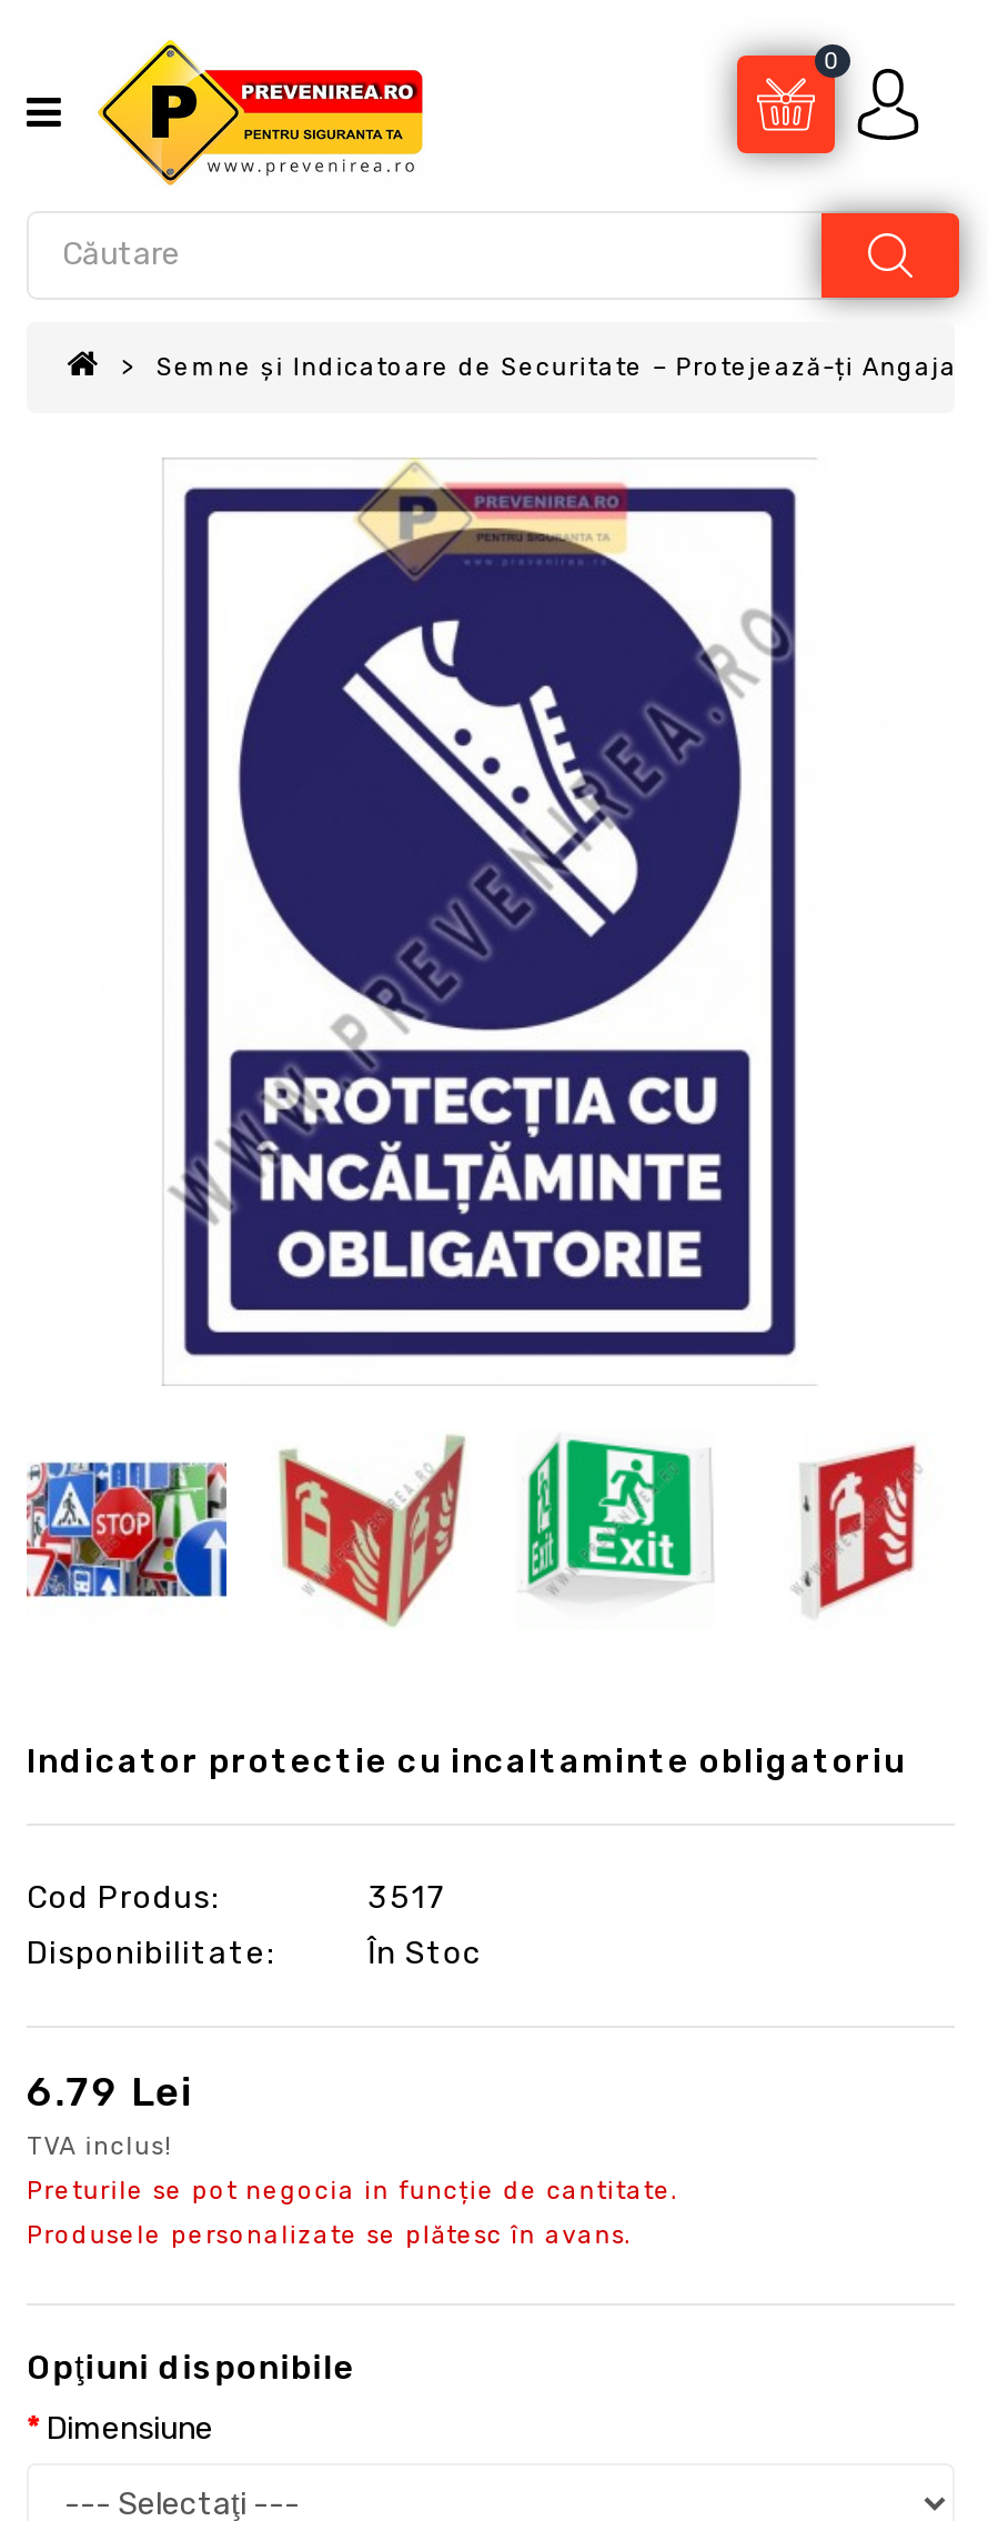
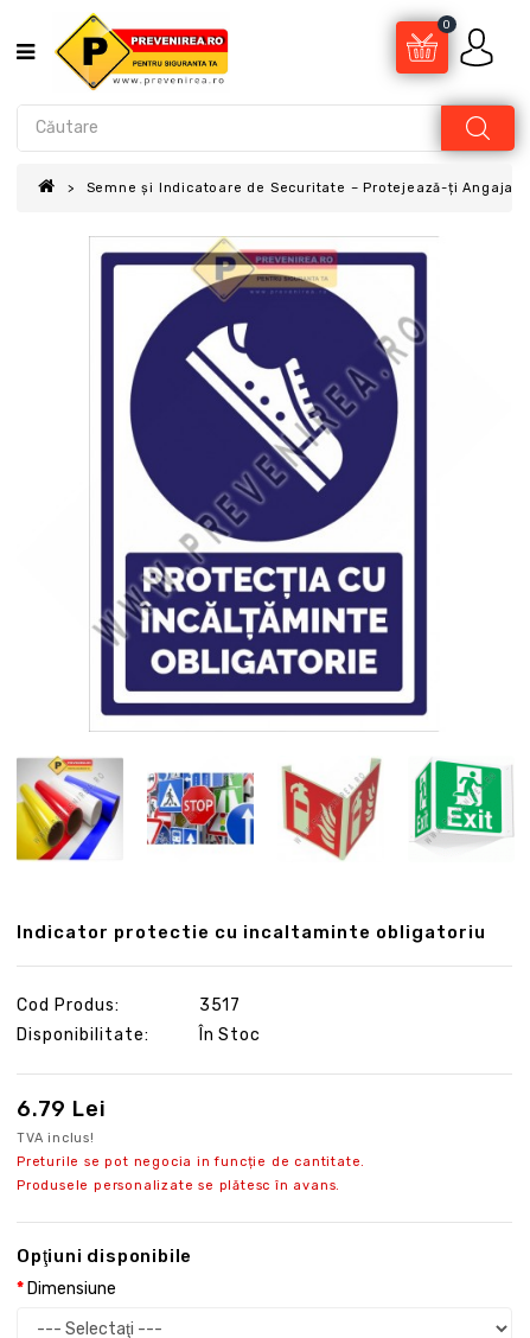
[24,1433,229,1628] [image] -> [15,754,123,862] [image]
[271,1435,471,1628] [image] -> [146,759,255,860] [image]
[524,1437,708,1626] [image] -> [281,758,382,861] [image]
[773,1439,937,1610] [image] -> [414,759,504,850] [image]

